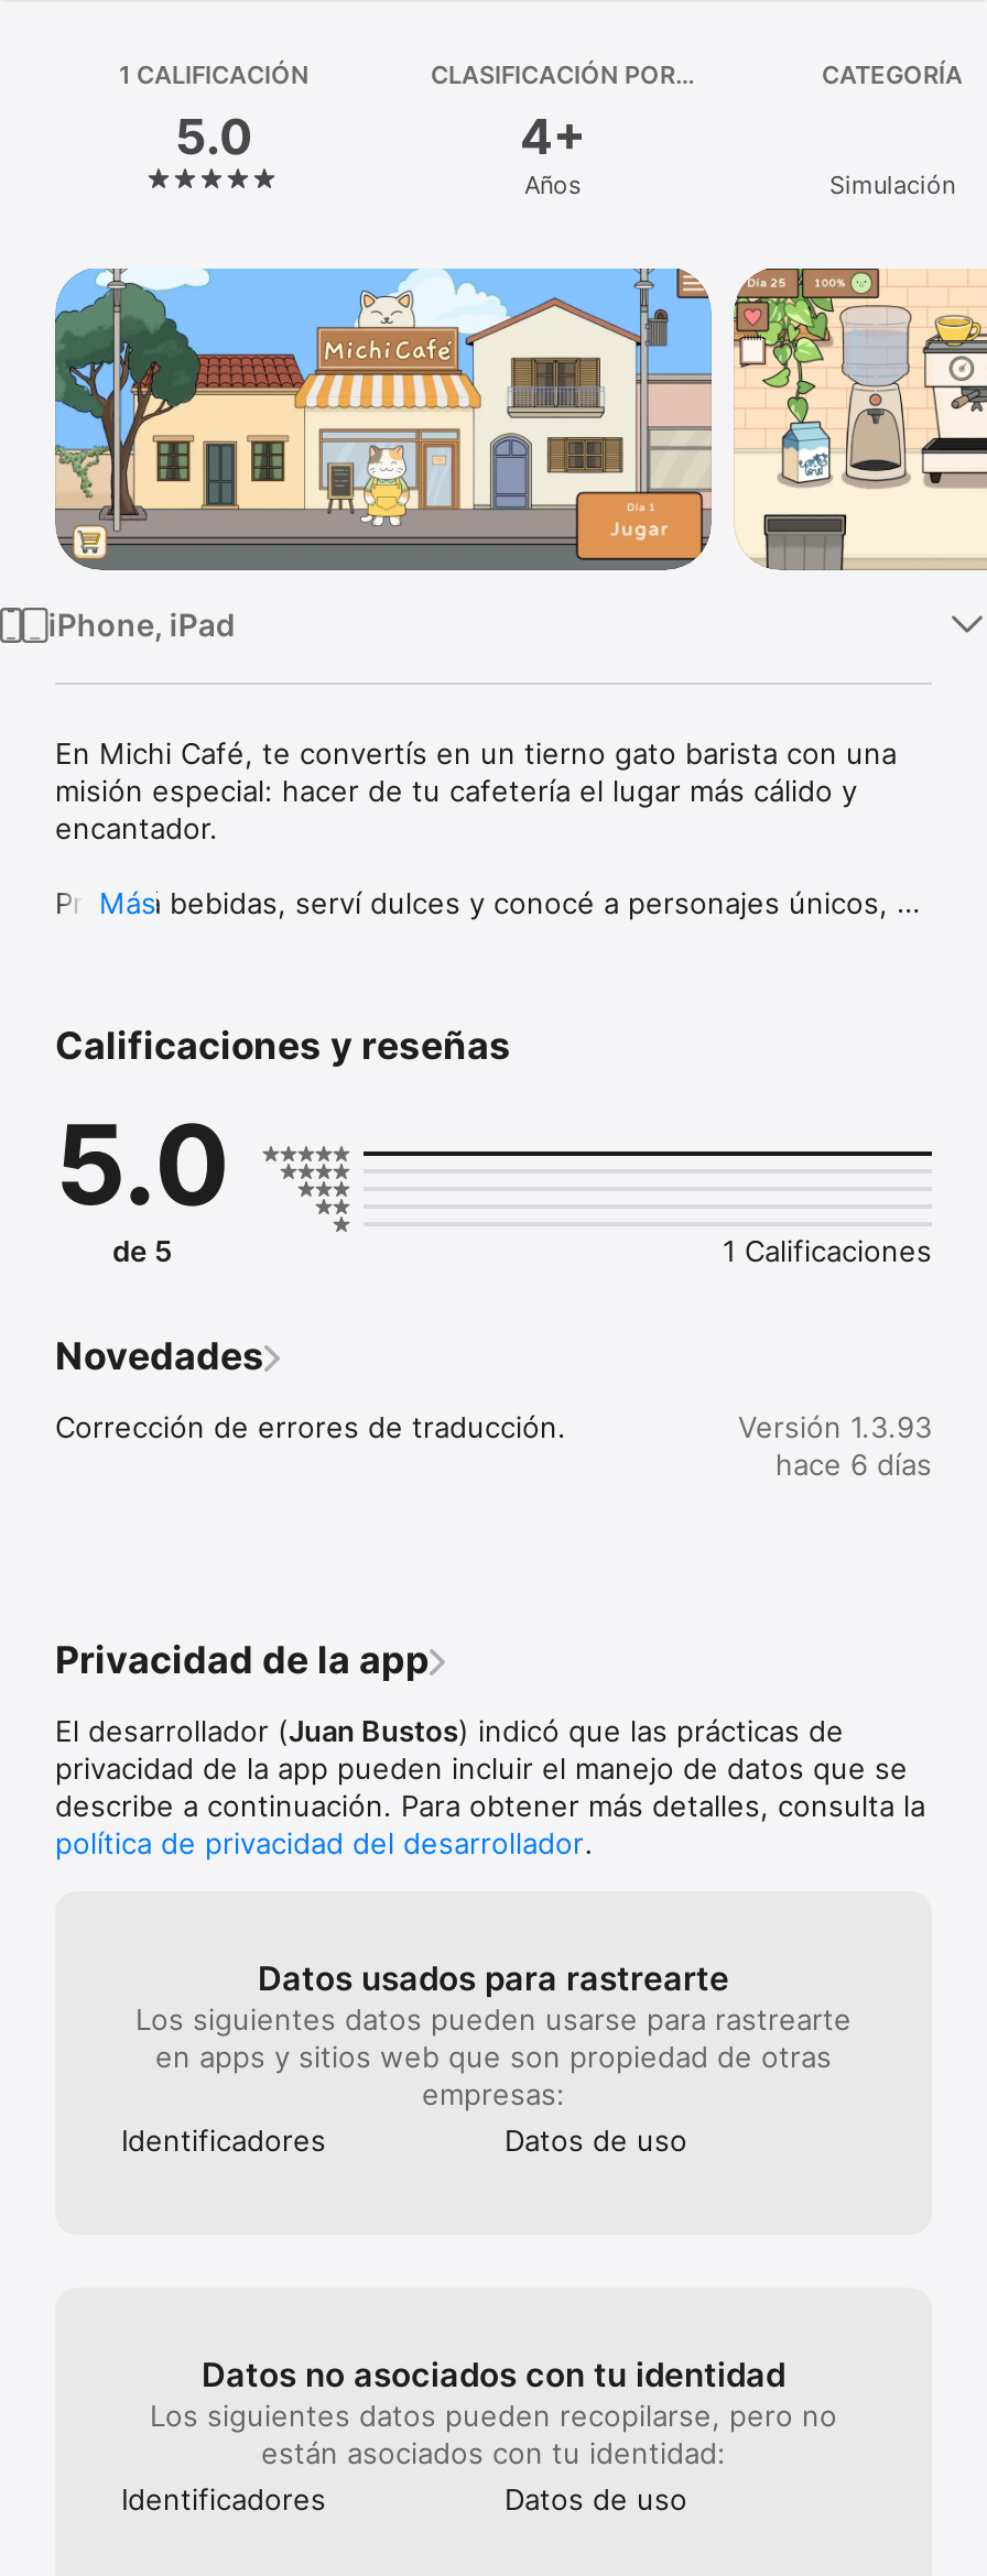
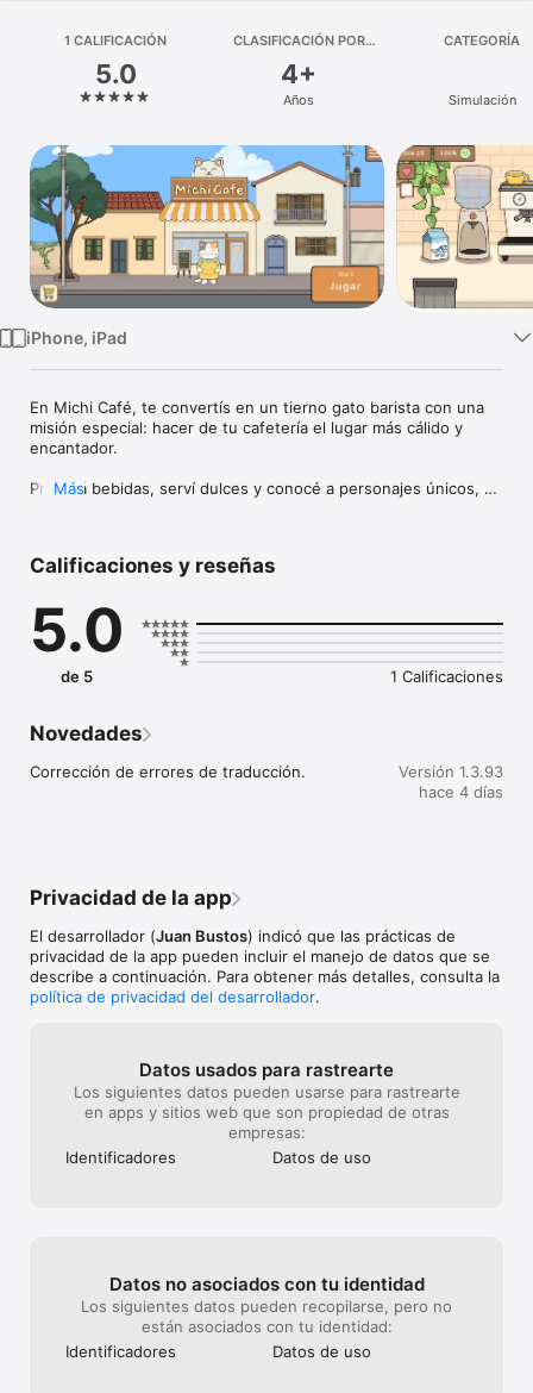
[775,1446,932,1481] hace 6 días -> [419,782,503,801] hace 4 días

